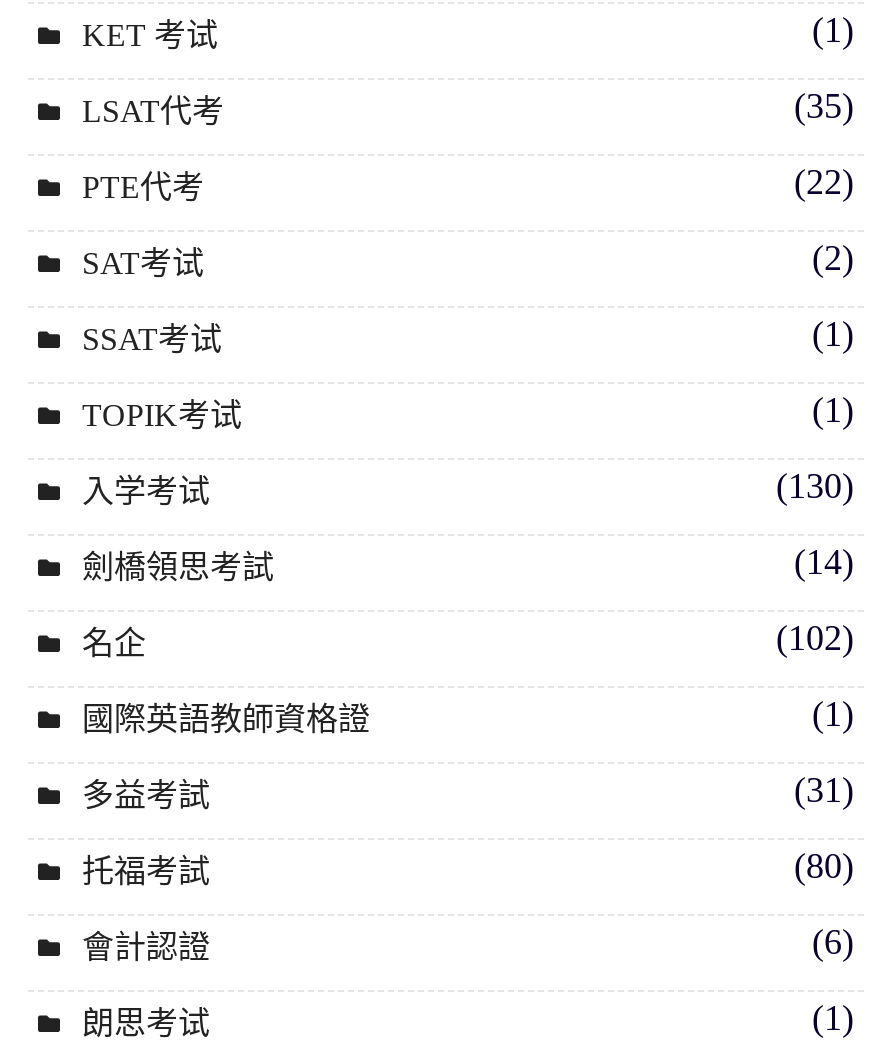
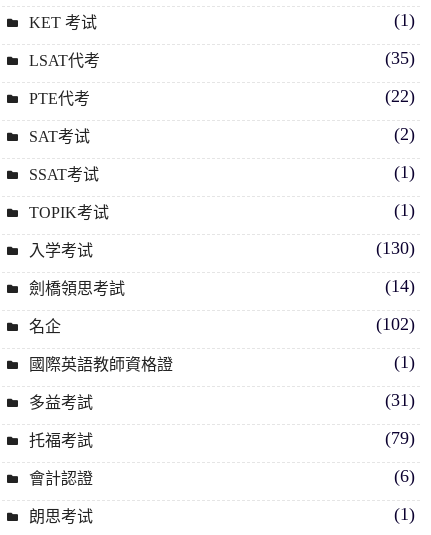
[794,846,854,886] (80) -> [385,428,415,448] (79)

